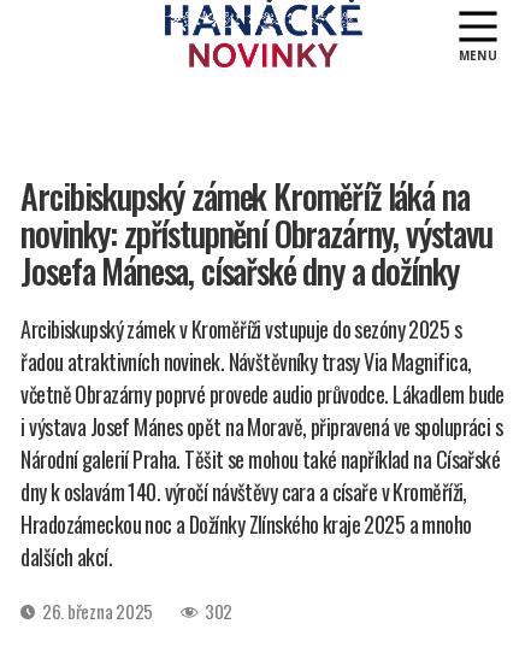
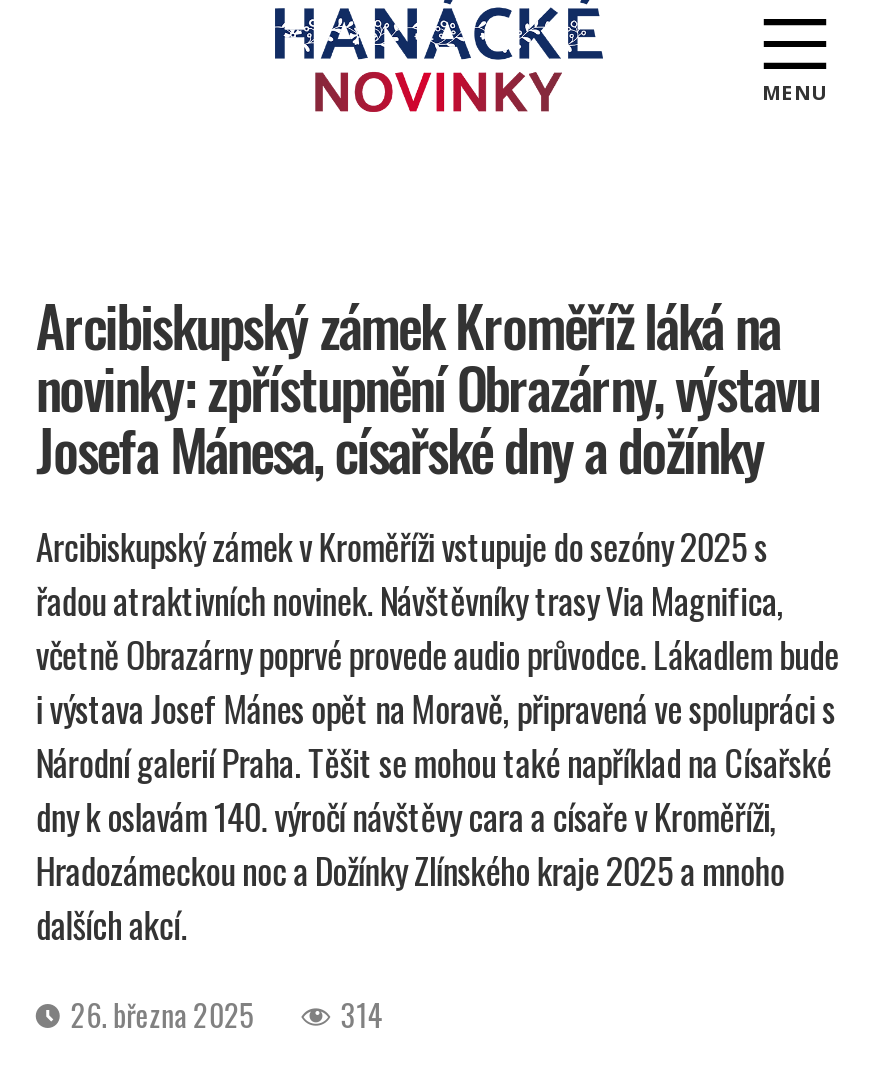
[204,598,233,624] 302 -> [341,992,383,1036] 314

